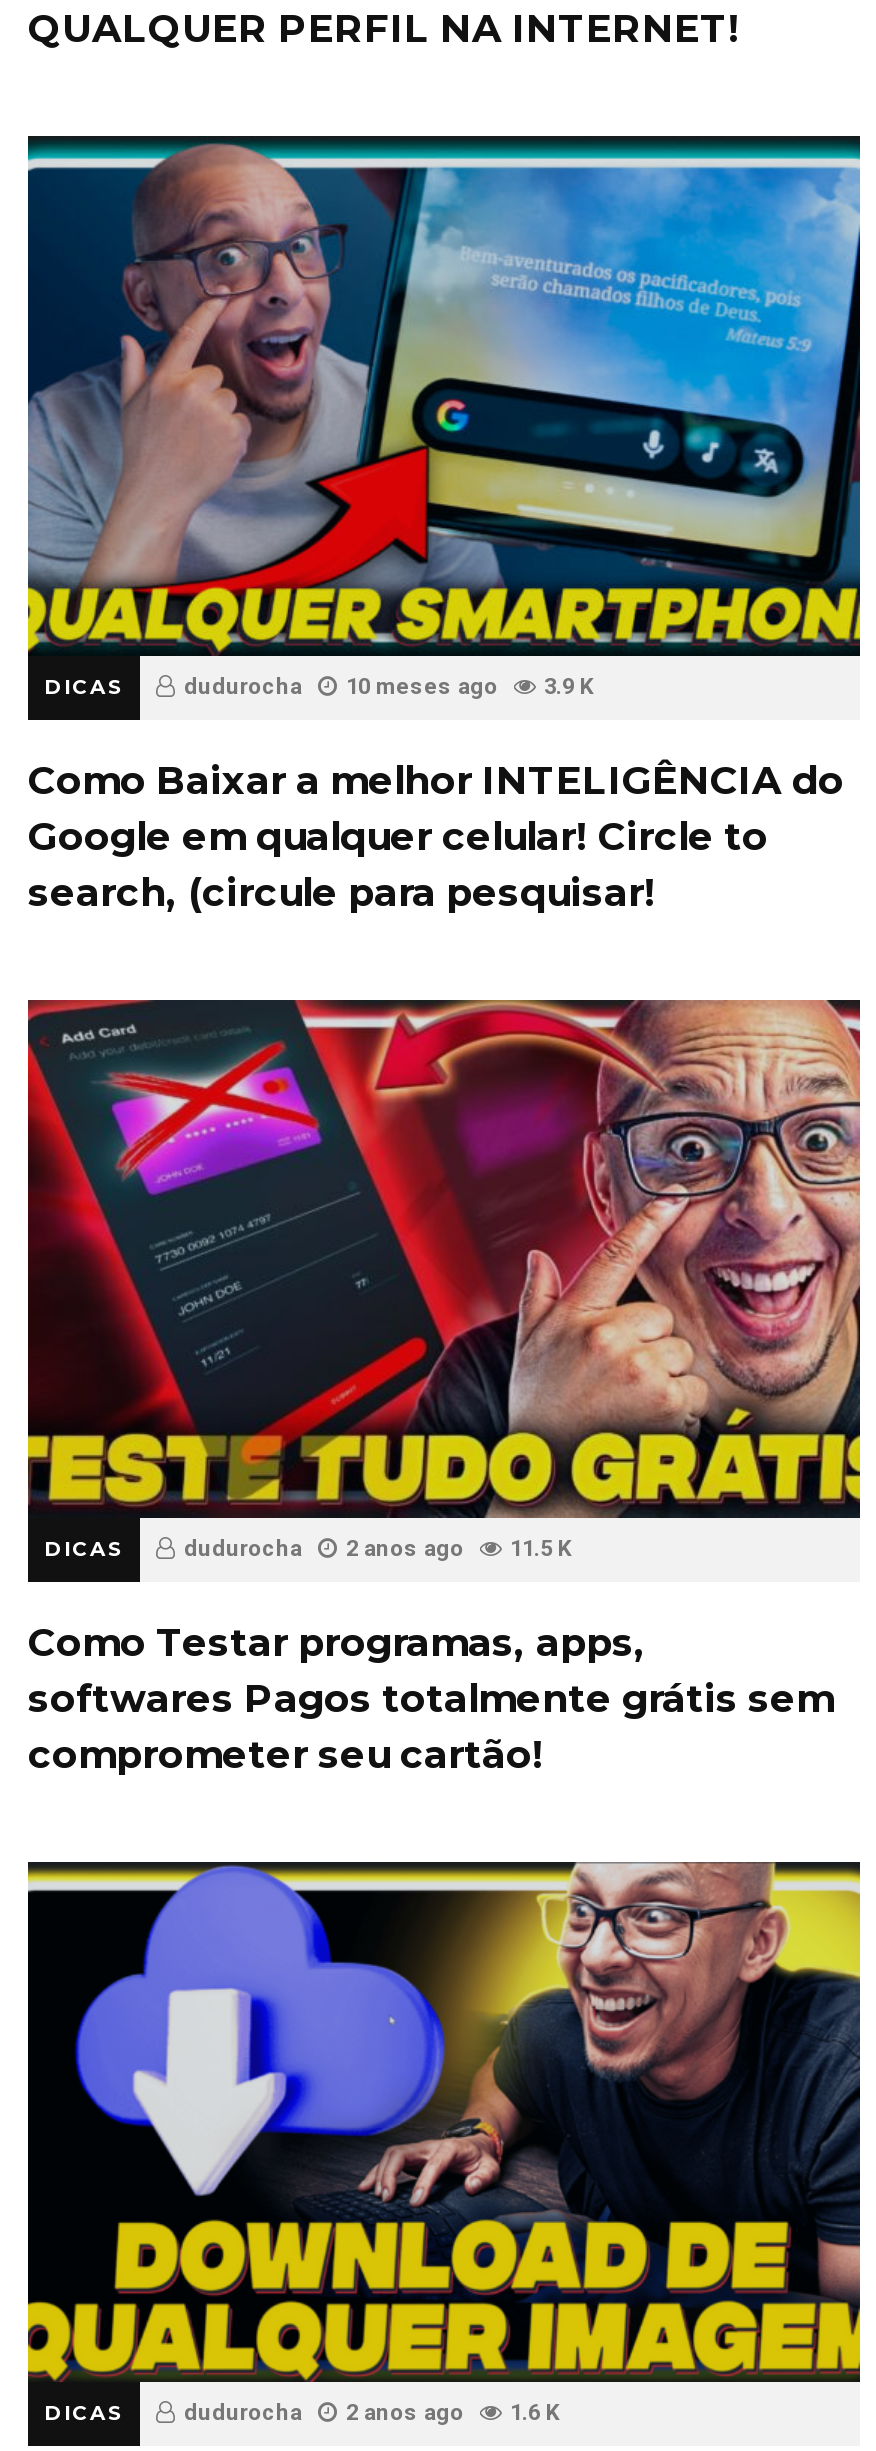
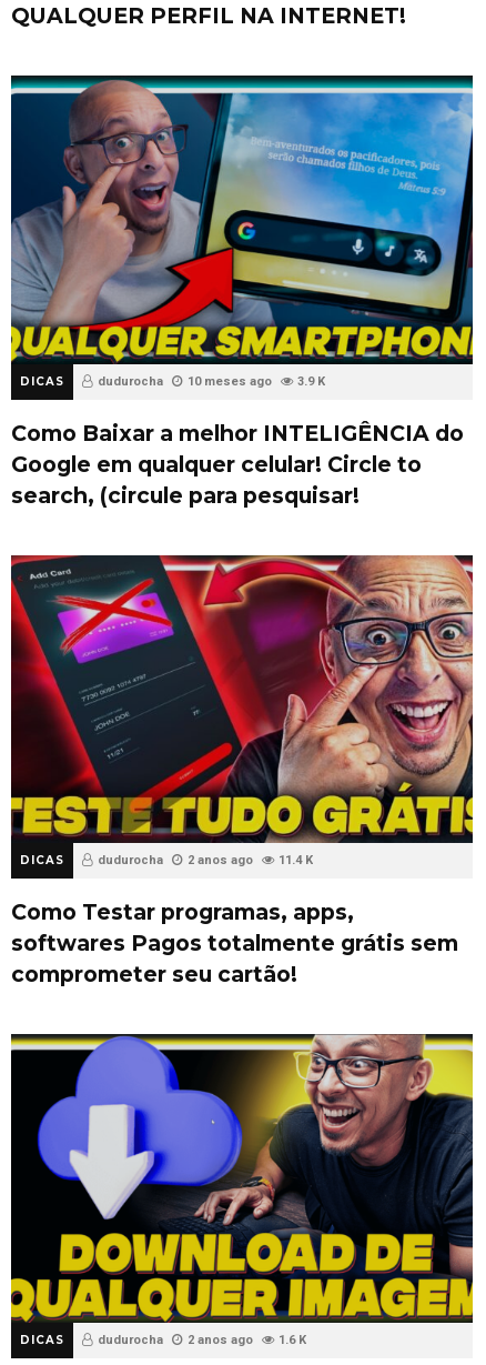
[184,1537,572,1563] dudurocha 2 anos ago 11.5 K -> [98,853,313,868] dudurocha 2 anos ago 11.4 K

